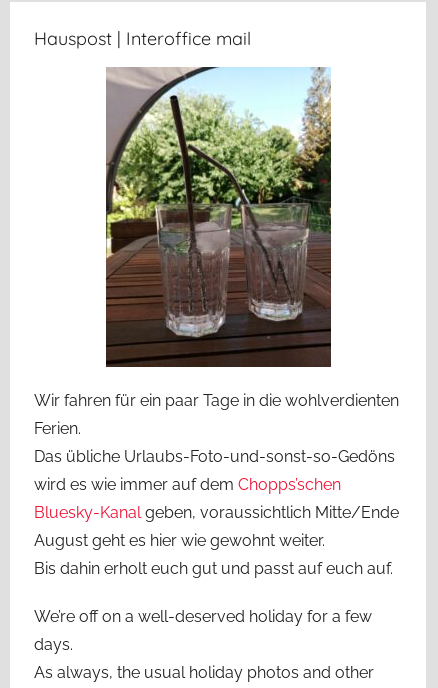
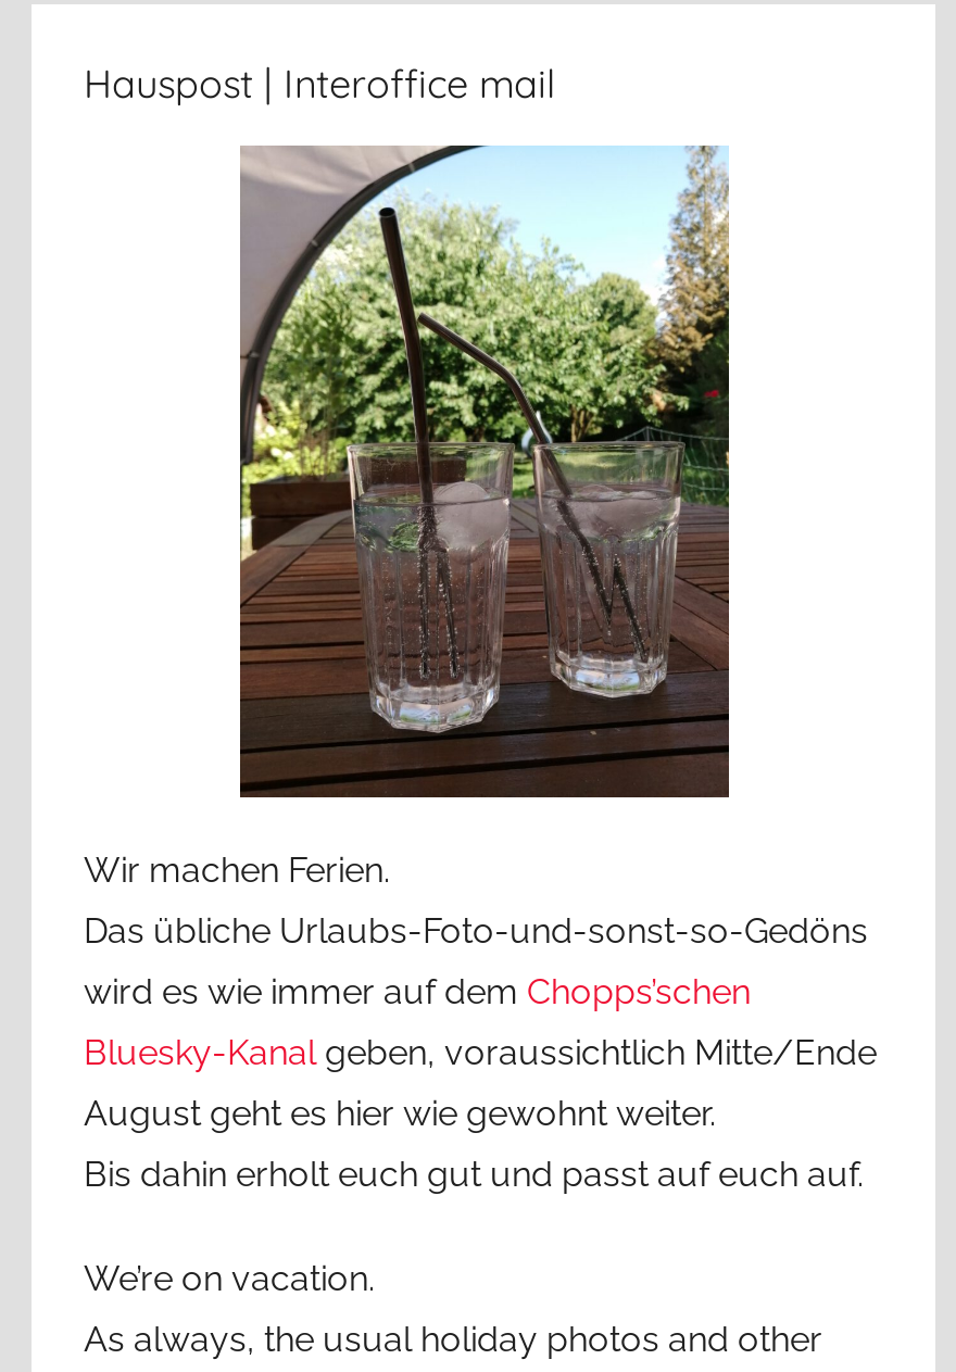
[34,391,399,438] Wir fahren für ein paar Tage in die wohlverdienten | Ferien. -> [84,849,390,891] Wir machen Ferien.
[34,607,372,654] We’re off on a well-deserved holiday for a few | days. -> [84,1258,375,1299] We’re on vacation.

